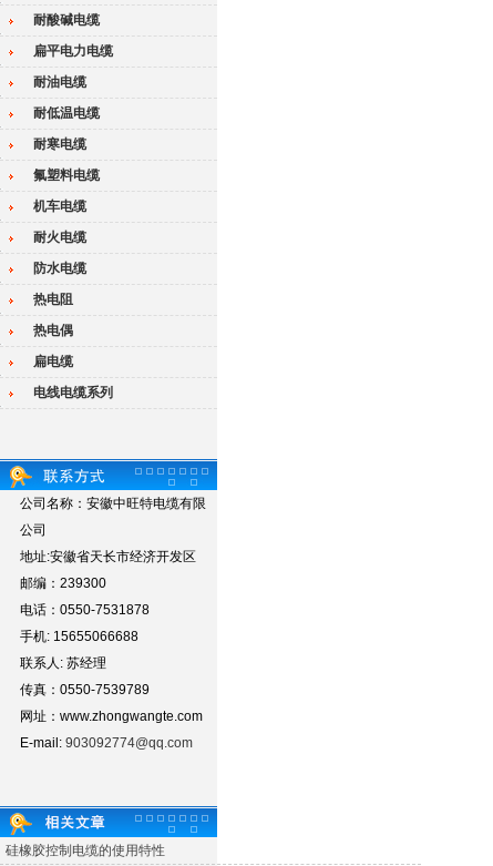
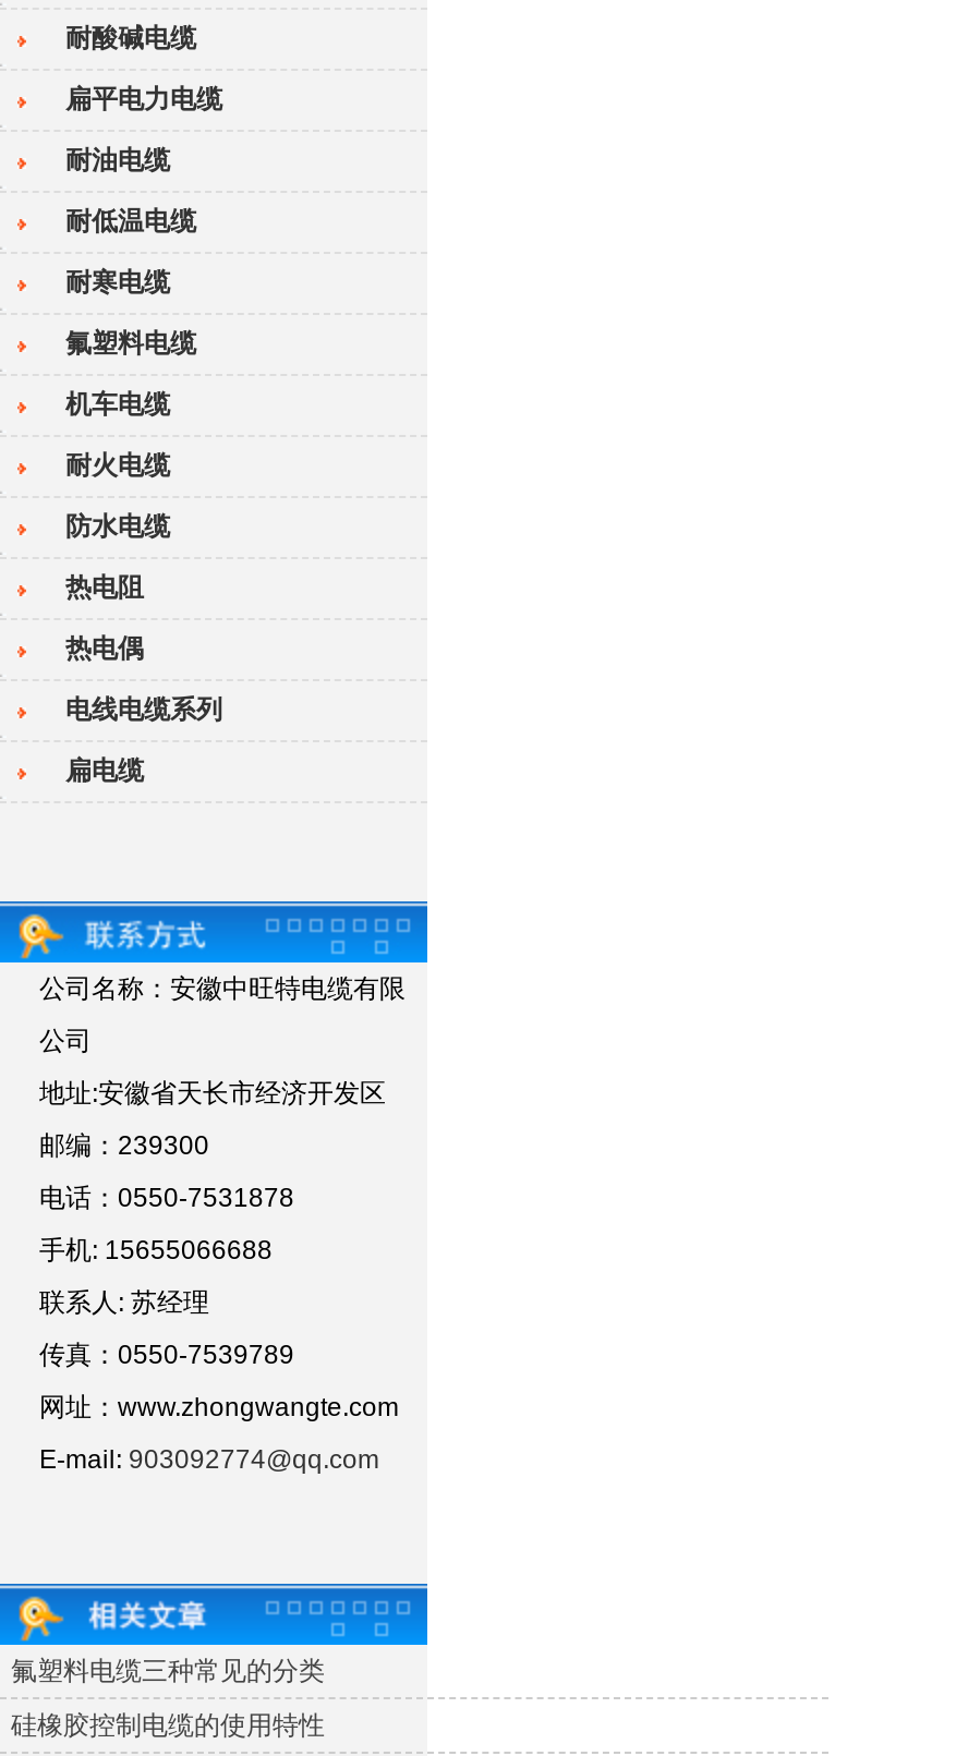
moved [33,385,113,400] -> [65,694,222,725]: 电线电缆系列
none -> [11,1656,325,1686] 氟塑料电缆三种常见的分类

